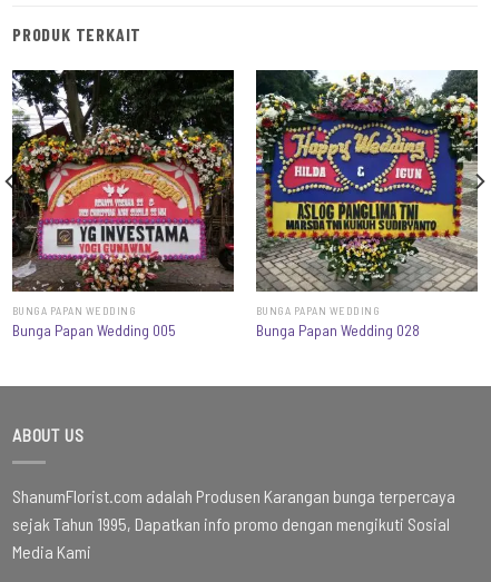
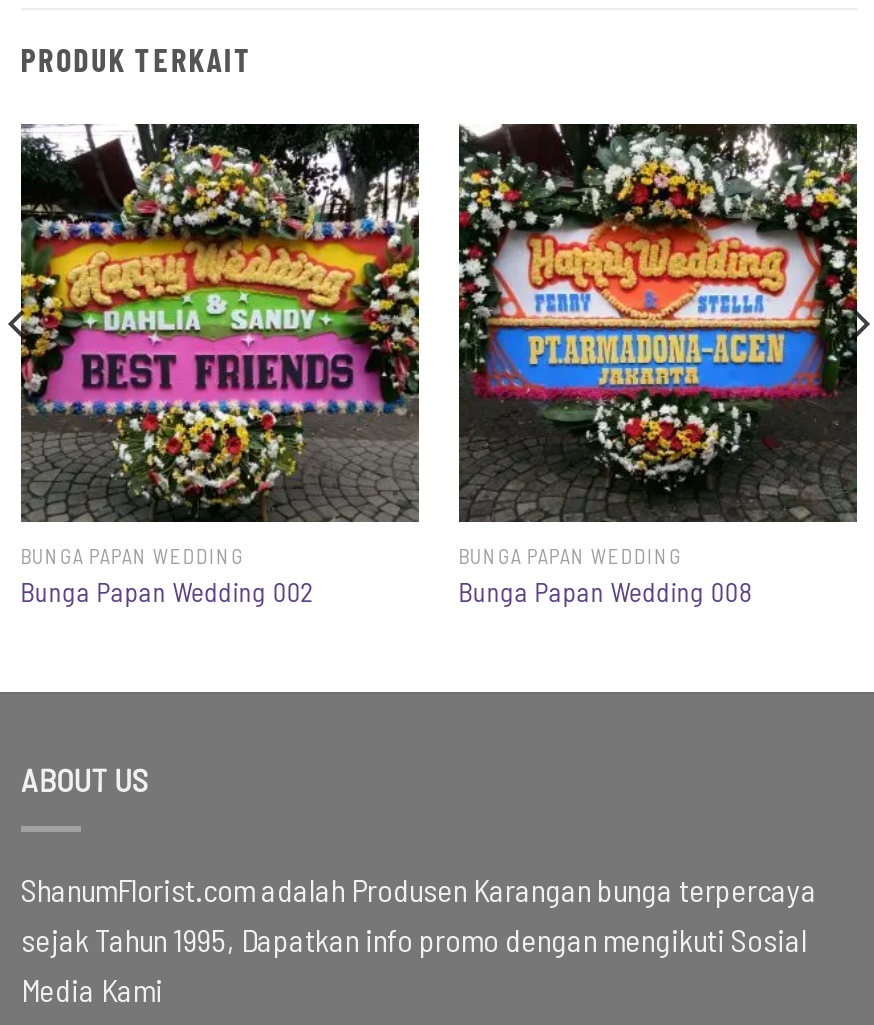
[11,69,235,340] [image] | Bunga Papan Wedding 005 -> [19,122,421,608] [image] | Bunga Papan Wedding 002
[255,69,479,340] [image] | Bunga Papan Wedding 028 -> [457,122,859,608] [image] | Bunga Papan Wedding 008

